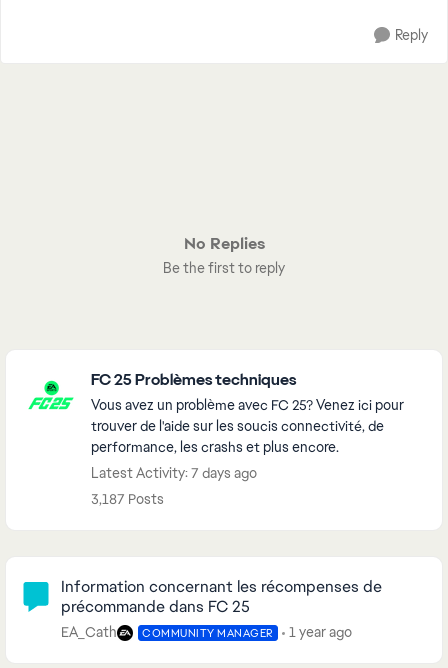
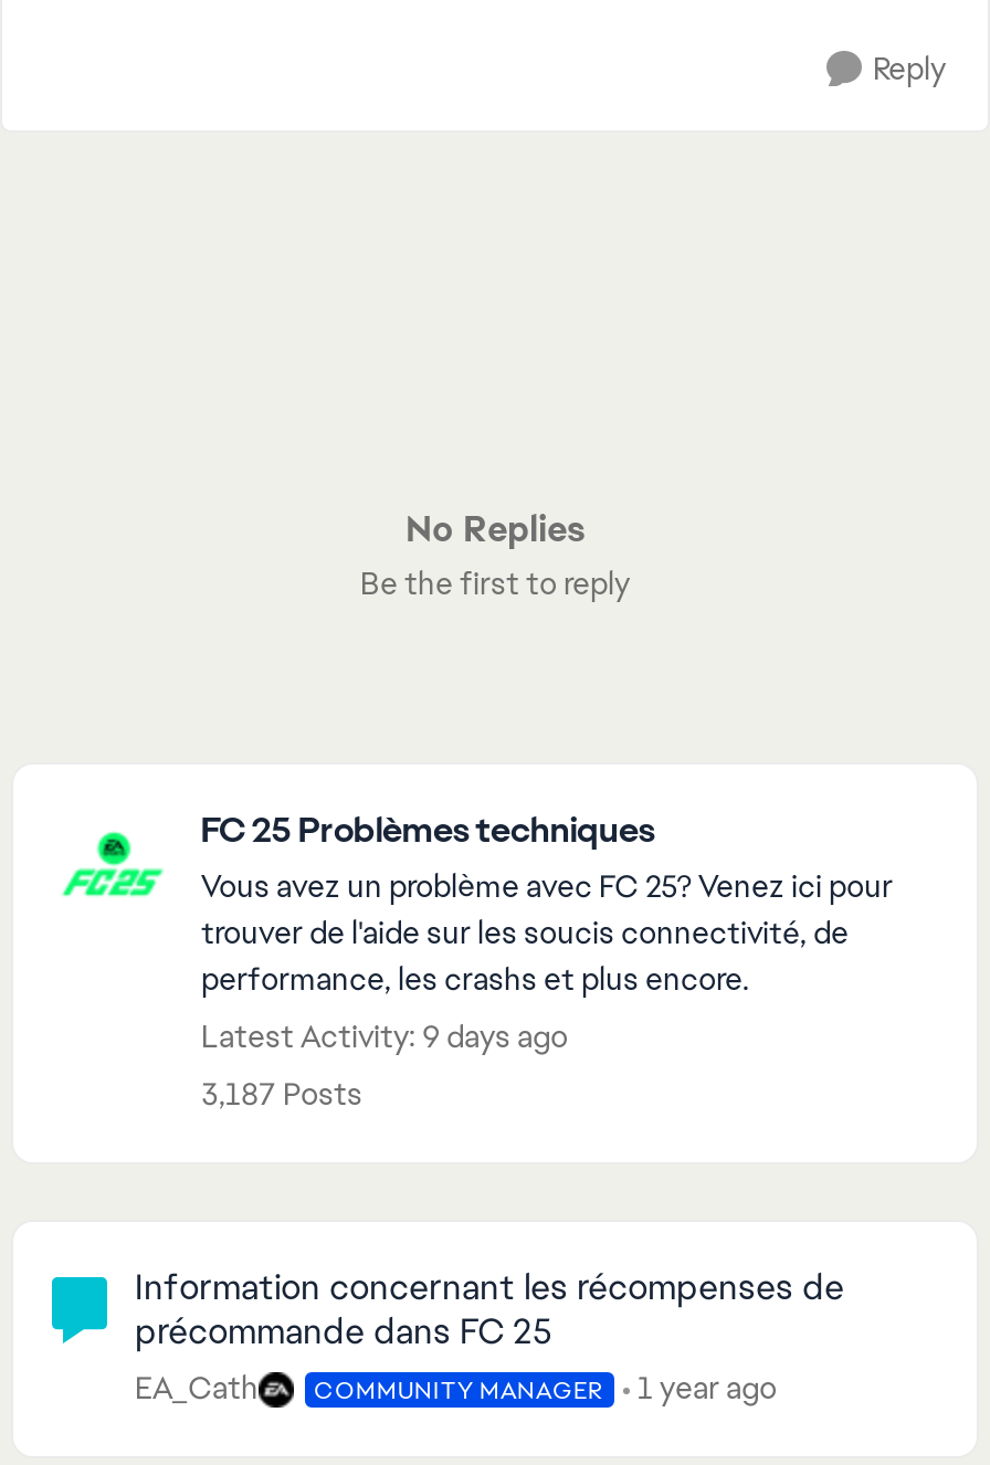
[91,464,257,482] Latest Activity: 7 days ago -> [201,1016,568,1056] Latest Activity: 9 days ago

